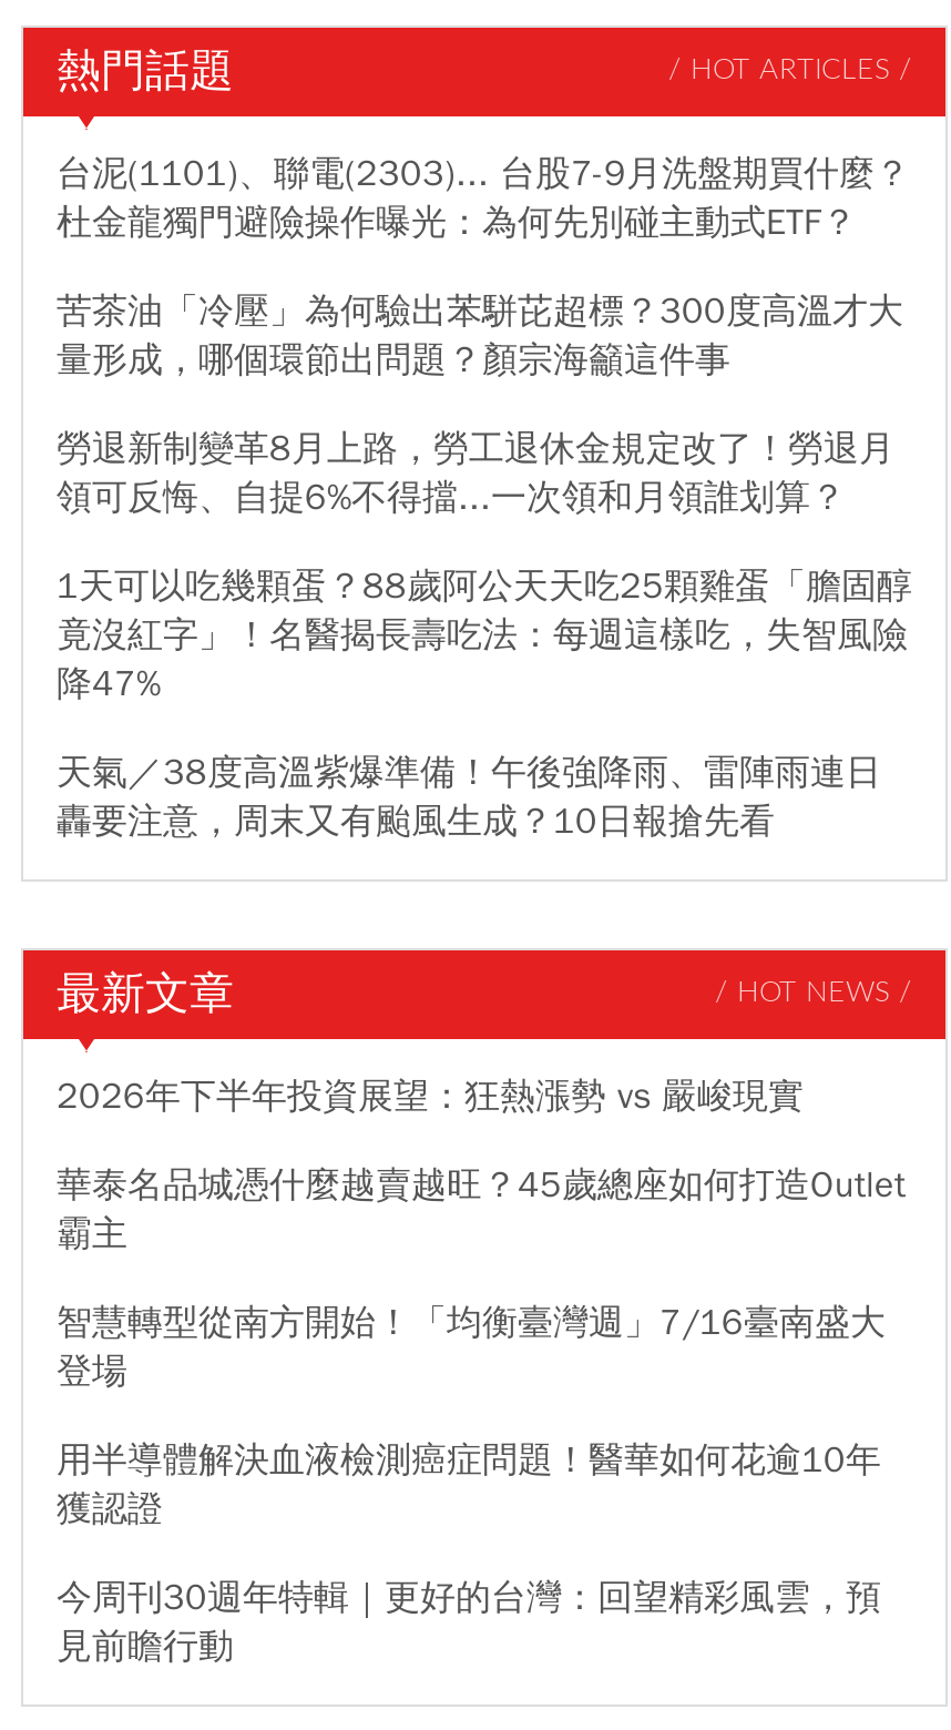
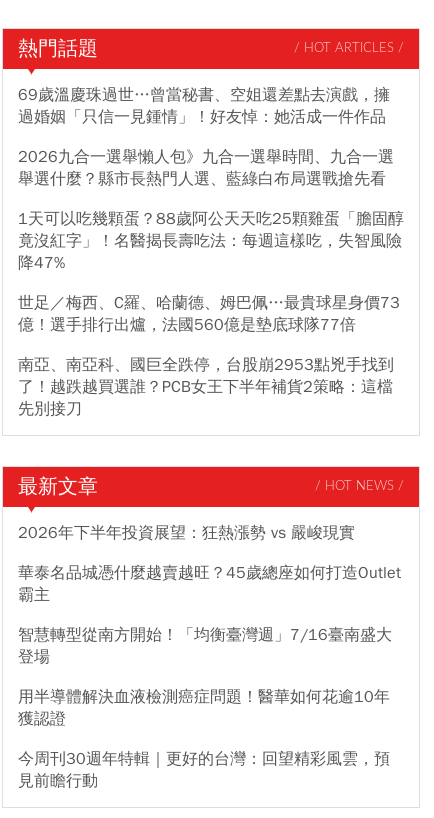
[57,151,910,519] 台泥(1101)、聯電(2303)... 台股7-9月洗盤期買什麼？ | 杜金龍獨門避險操作曝光：為何先別碰主動式ETF？ | 苦茶油「冷壓」為何驗出苯駢芘超標？300度高溫才大 | 量形成，哪個環節出問題？顏宗海籲這件事 | 勞退新制變革8月上路，勞工退休金規定改了！勞退月 | 領可反悔、自提6%不得擋...一次領和月領誰划算？ -> [18,84,394,188] 69歲溫慶珠過世…曾當秘書、空姐還差點去演戲，擁 | 過婚姻「只信一見鍾情」！好友悼：她活成一件作品 | 2026九合一選舉懶人包》九合一選舉時間、九合一選 | 舉選什麼？縣市長熱門人選、藍綠白布局選戰搶先看
moved [57,563,912,705] -> [18,208,404,272]: 1天可以吃幾顆蛋？88歲阿公天天吃25顆雞蛋「膽固醇 | 竟沒紅字」！名醫揭長壽吃法：每週這樣吃，失智風險 | 降47%
[57,750,881,843] 天氣／38度高溫紫爆準備！午後強降雨、雷陣雨連日 | 轟要注意，周末又有颱風生成？10日報搶先看 -> [18,292,400,418] 世足／梅西、C羅、哈蘭德、姆巴佩…最貴球星身價73 | 億！選手排行出爐，法國560億是墊底球隊77倍 | 南亞、南亞科、國巨全跌停，台股崩2953點兇手找到 | 了！越跌越買選誰？PCB女王下半年補貨2策略：這檔 | 先別接刀

